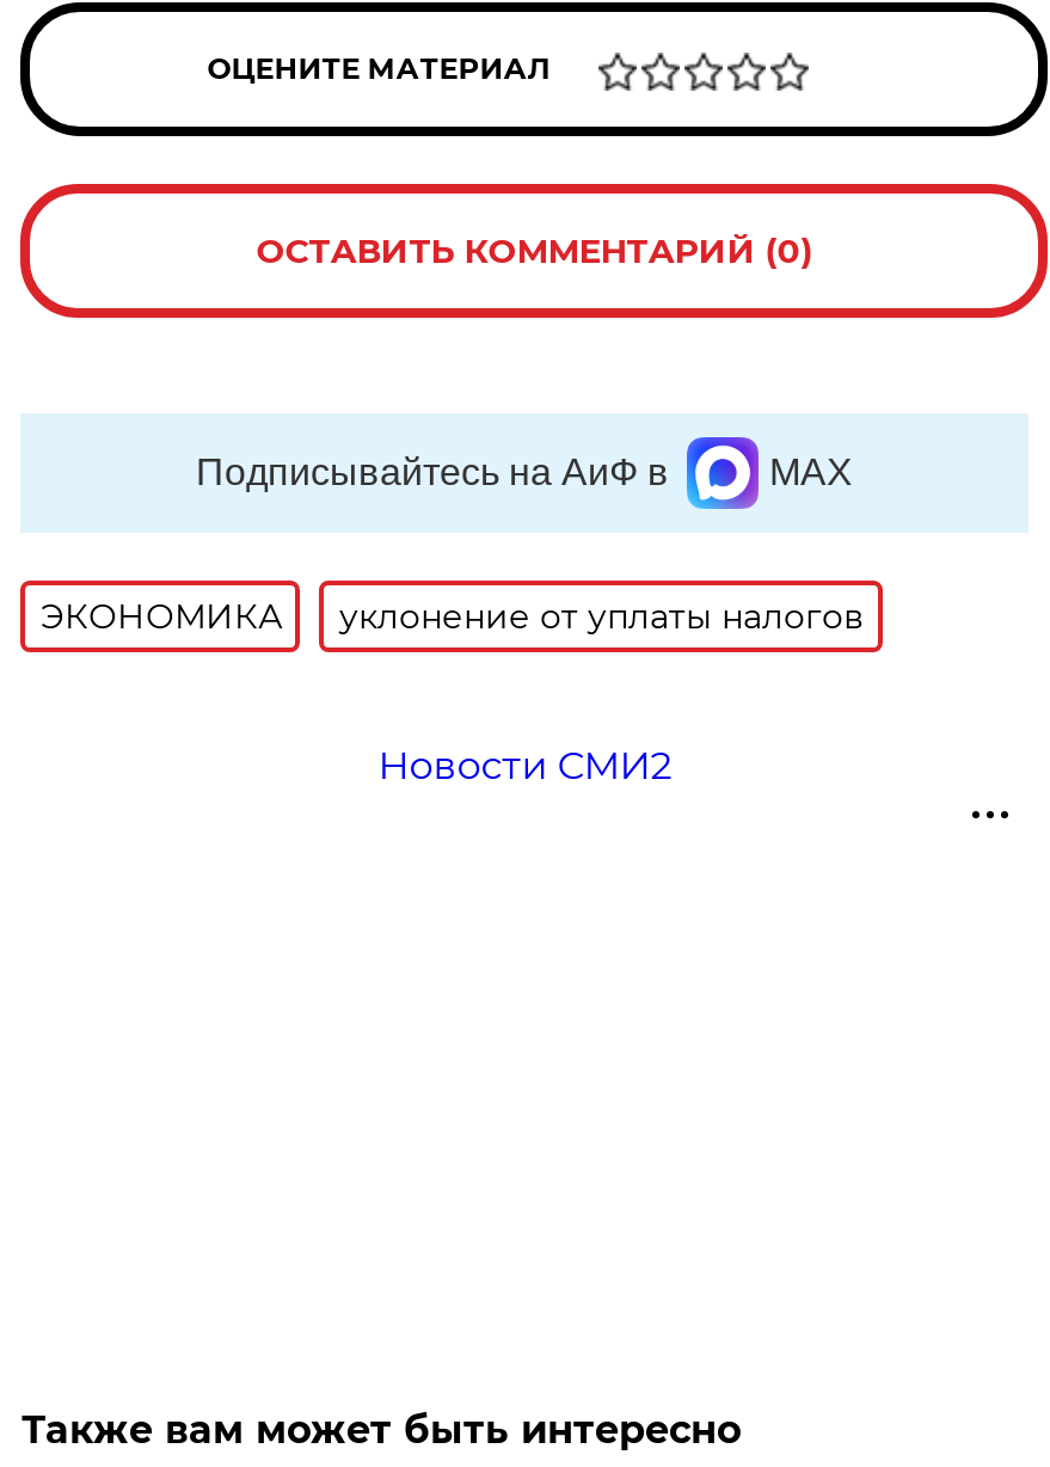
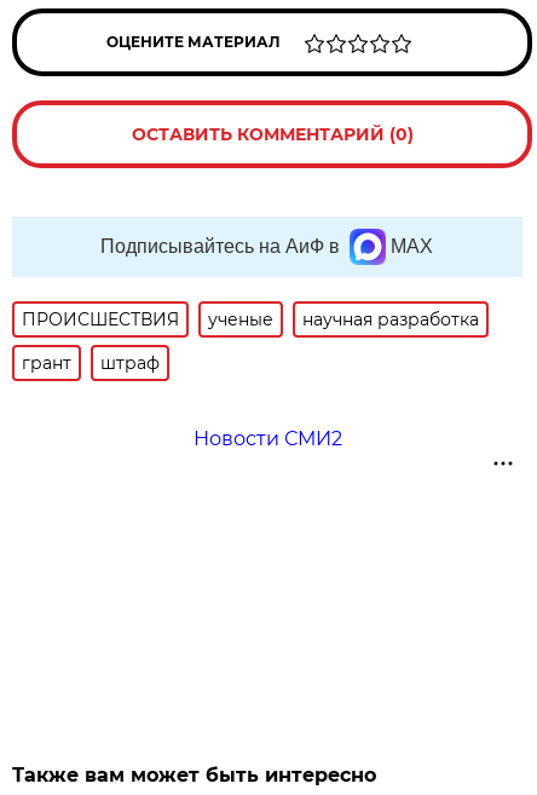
[40,595,865,638] ЭКОНОМИКА | уклонение от уплаты налогов -> [22,309,479,374] ПРОИСШЕСТВИЯ | ученые | научная разработка | грант | штраф

